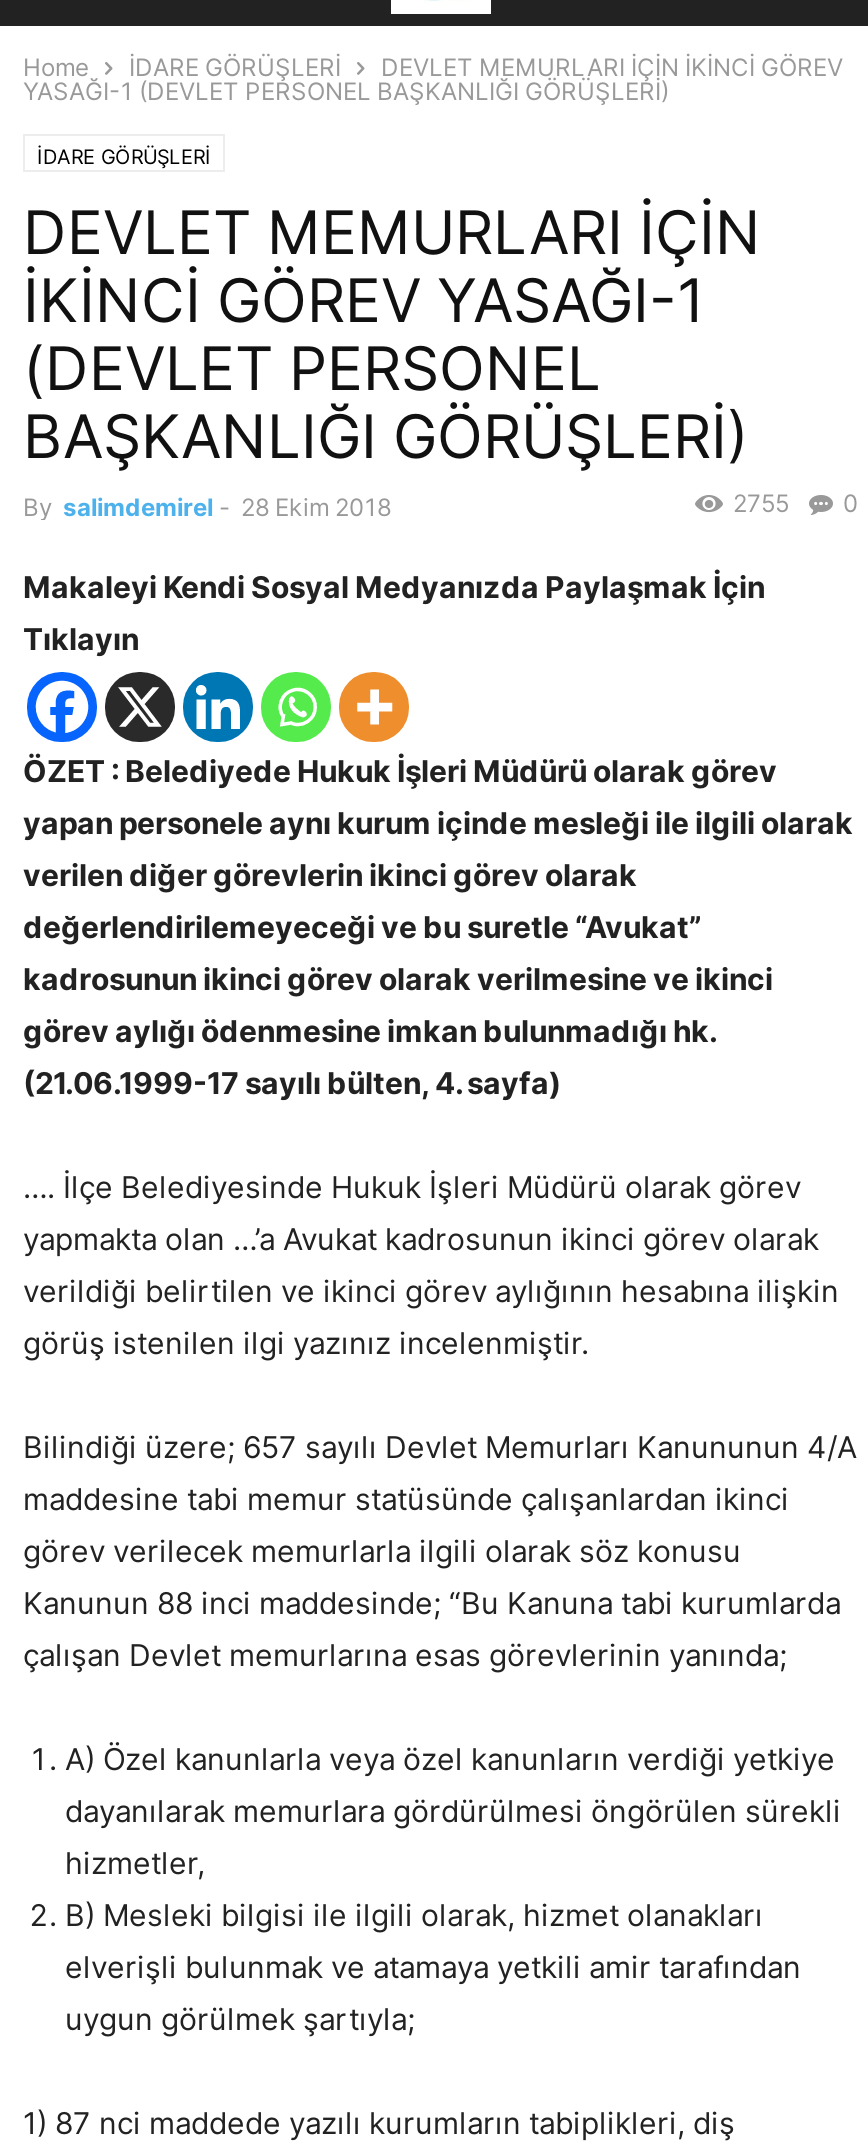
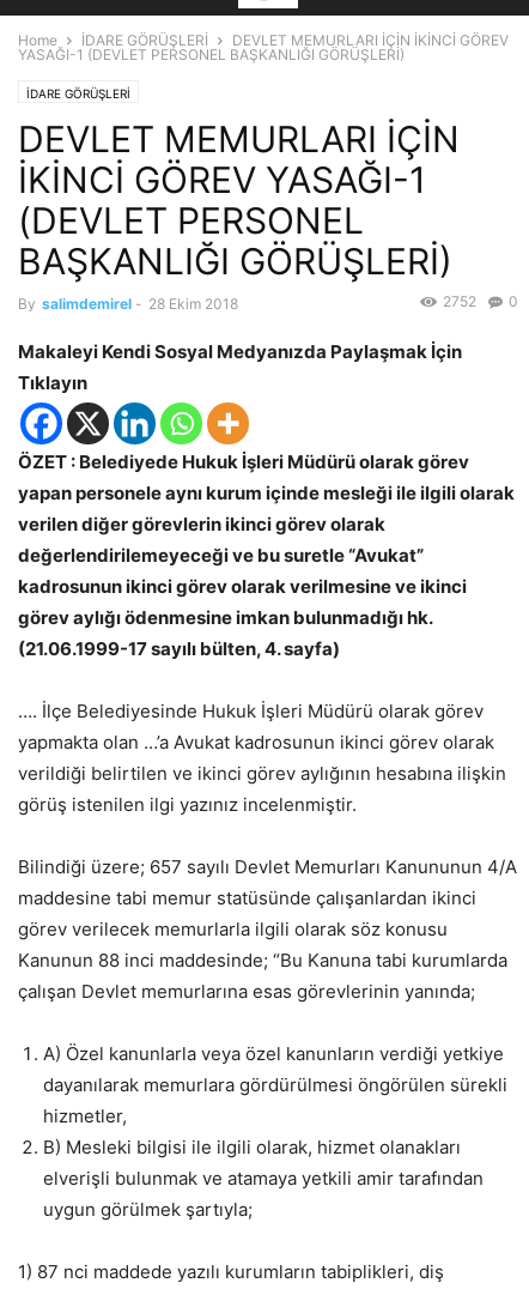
[733,488,859,518] 2755 0 -> [443,292,518,310] 2752 0

